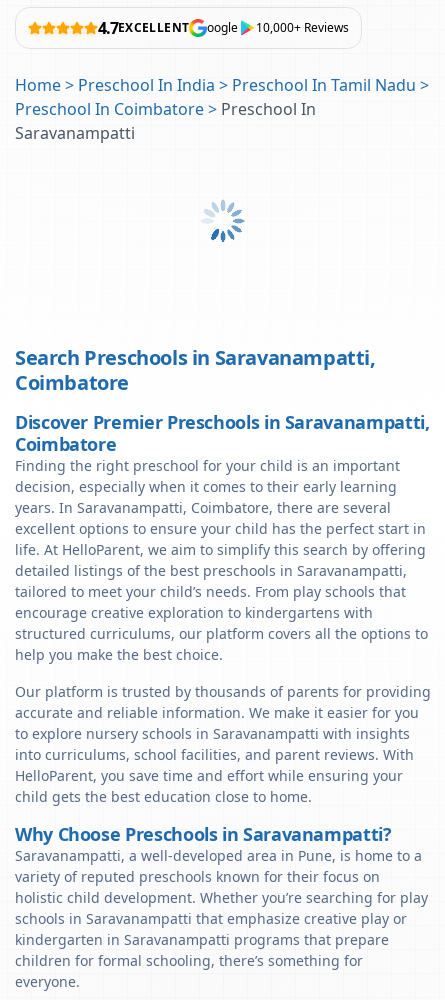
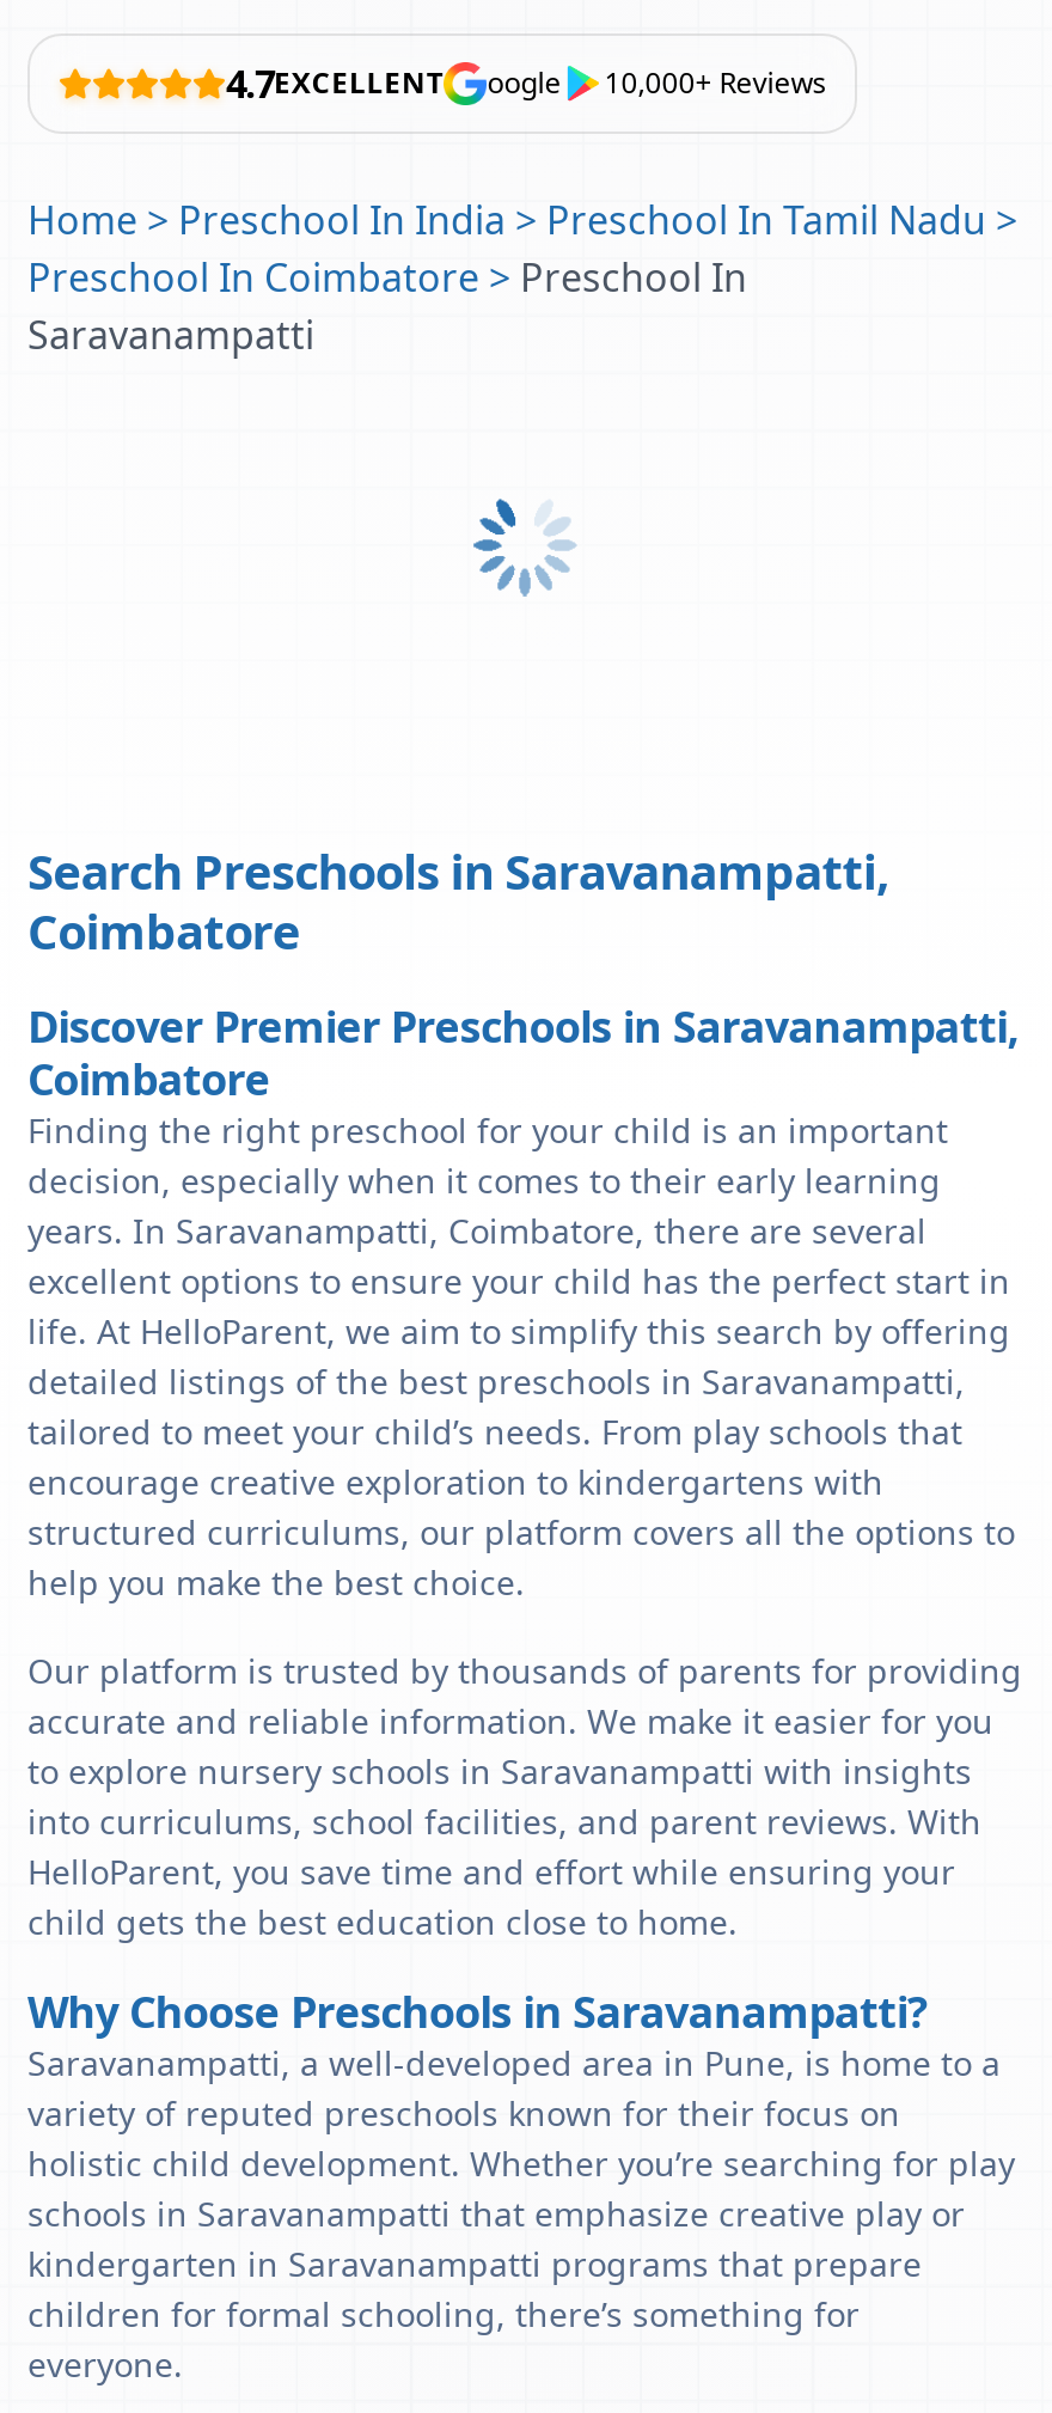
[203,199,244,241] [image] -> [472,497,568,595] [image]

